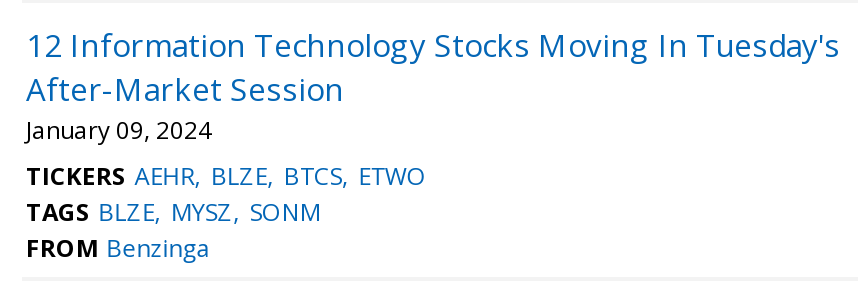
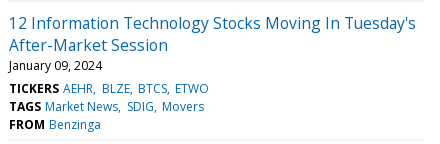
[26,195,320,229] TAGS BLZE MYSZ SONM -> [9,98,204,115] TAGS Market News SDIG Movers

